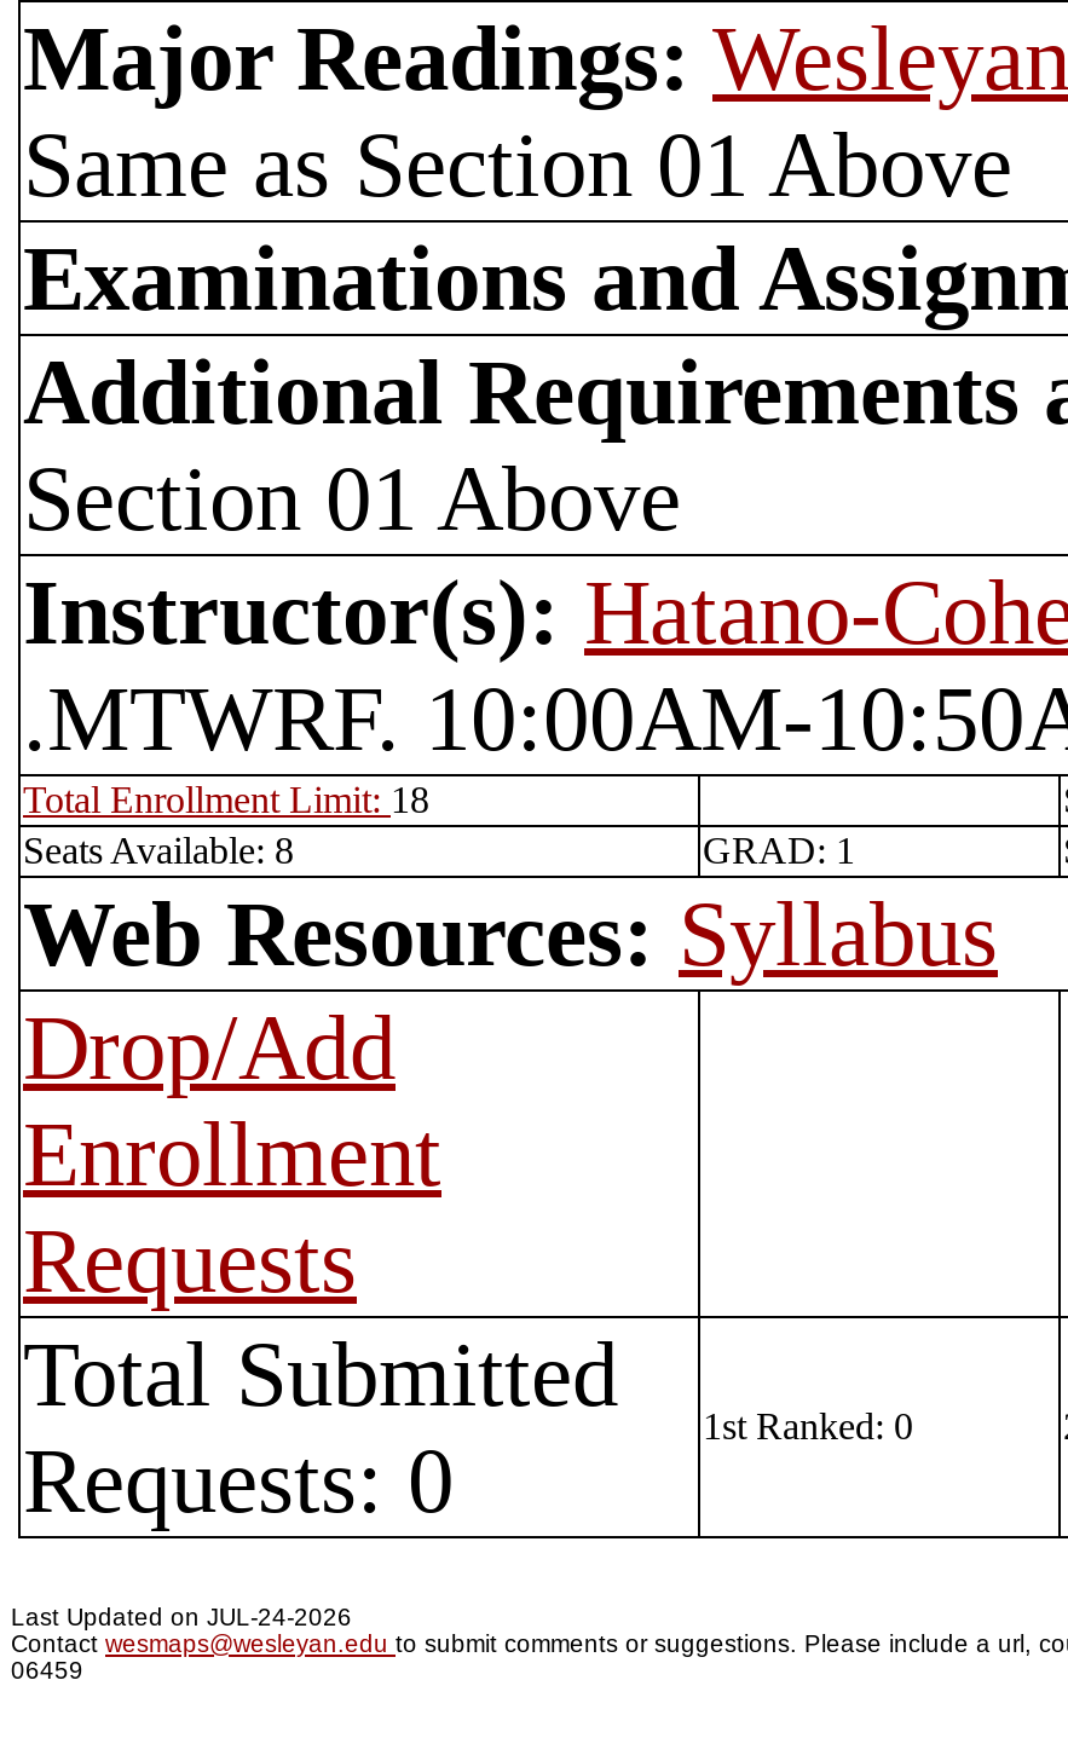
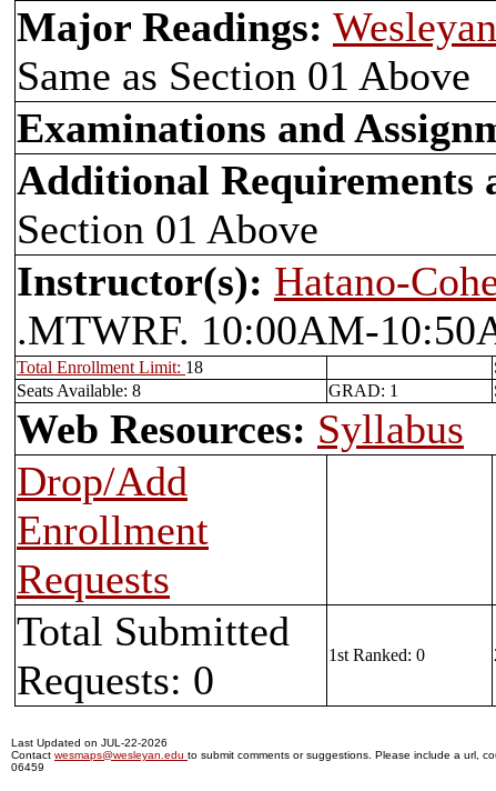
[11,1604,352,1630] Last Updated on JUL-24-2026 -> [11,737,168,749] Last Updated on JUL-22-2026

